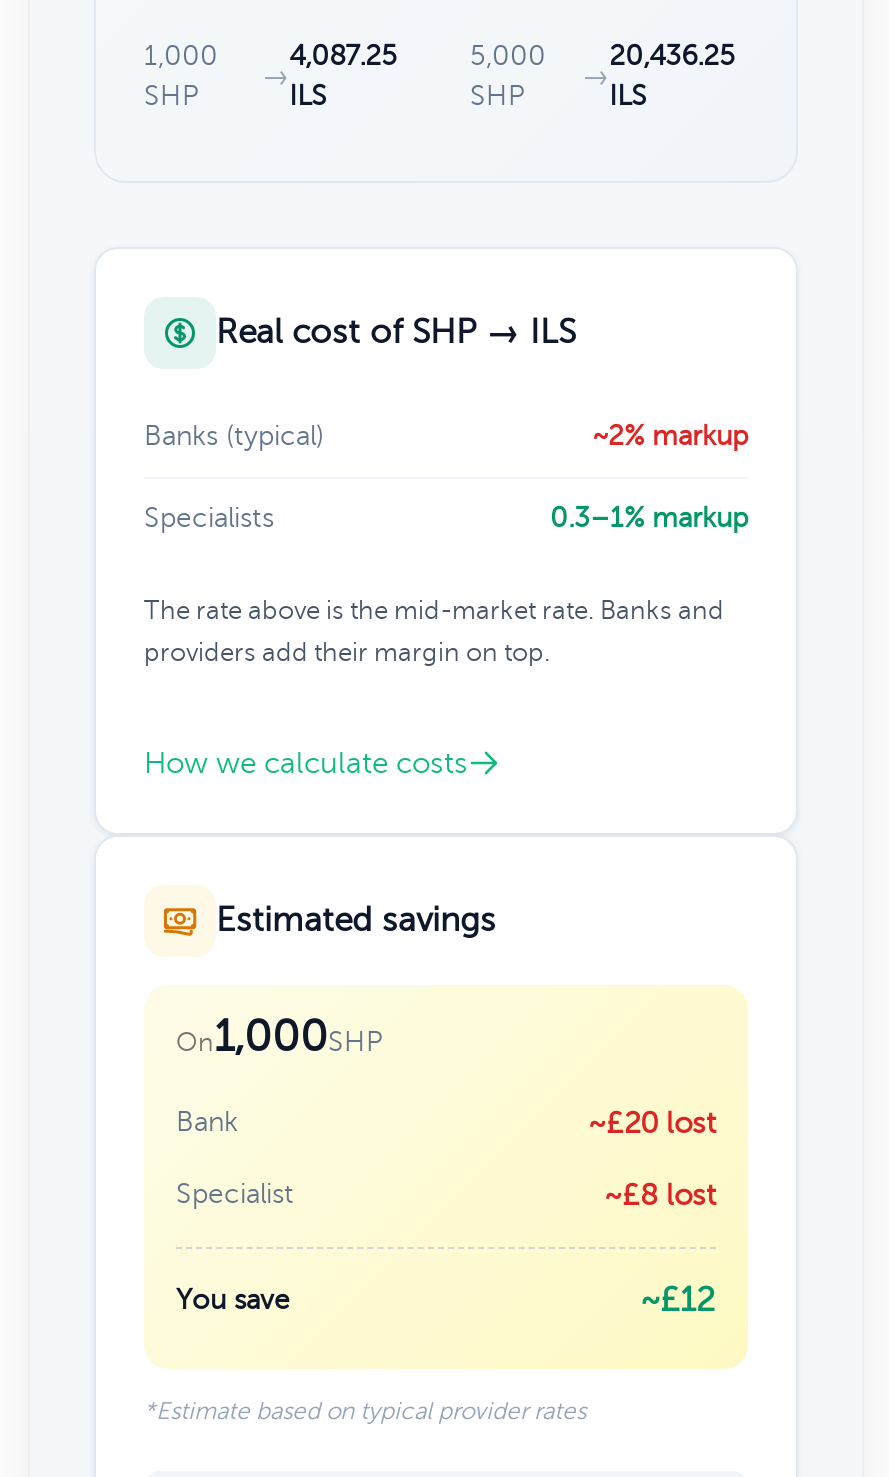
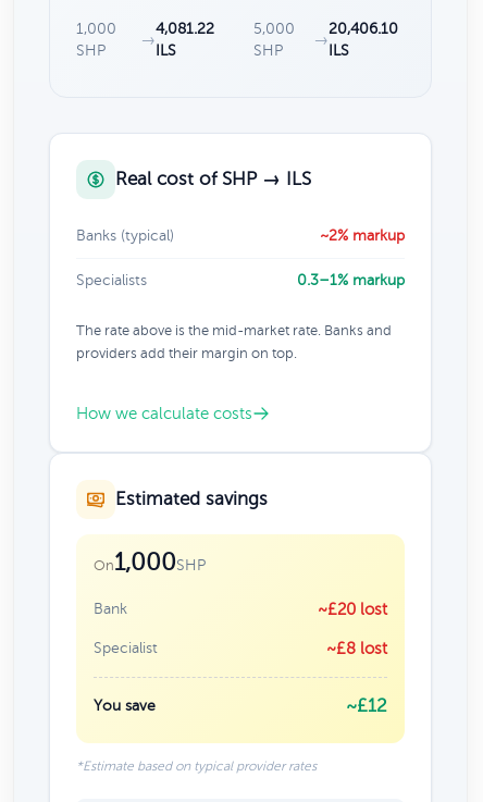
[289,40,397,70] 4,087.25 -> [155,20,214,37] 4,081.22
[609,40,735,70] 20,436.25 -> [329,20,398,37] 20,406.10

